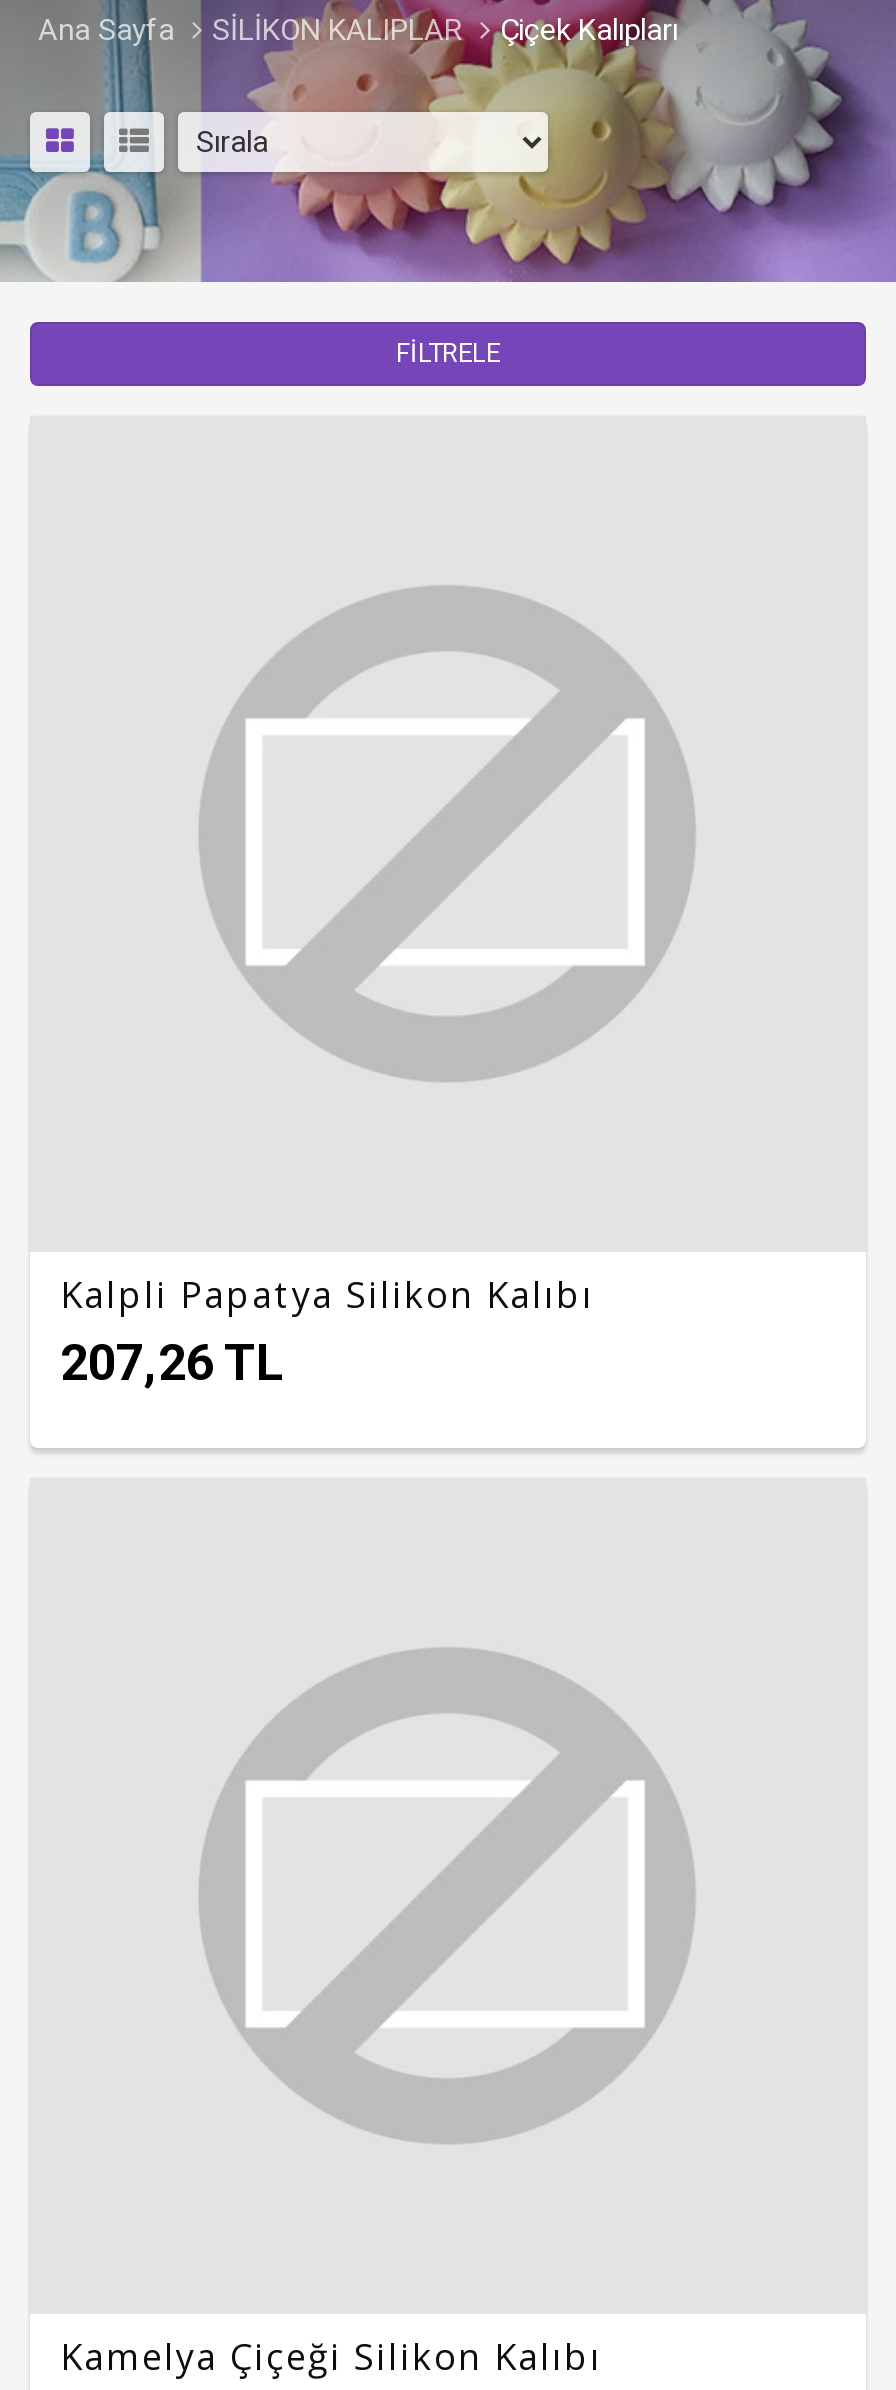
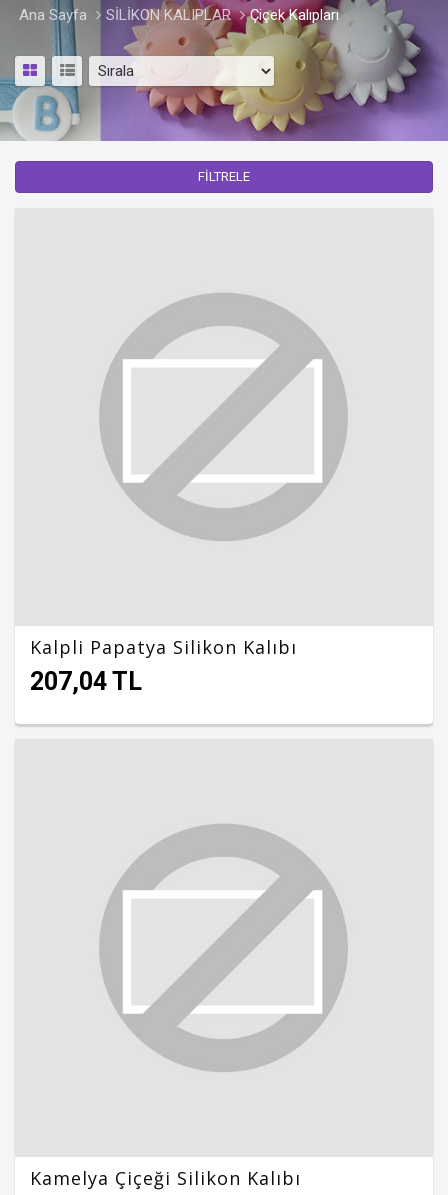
[60,1334,284,1392] 207,26 TL -> [30,667,142,696] 207,04 TL

